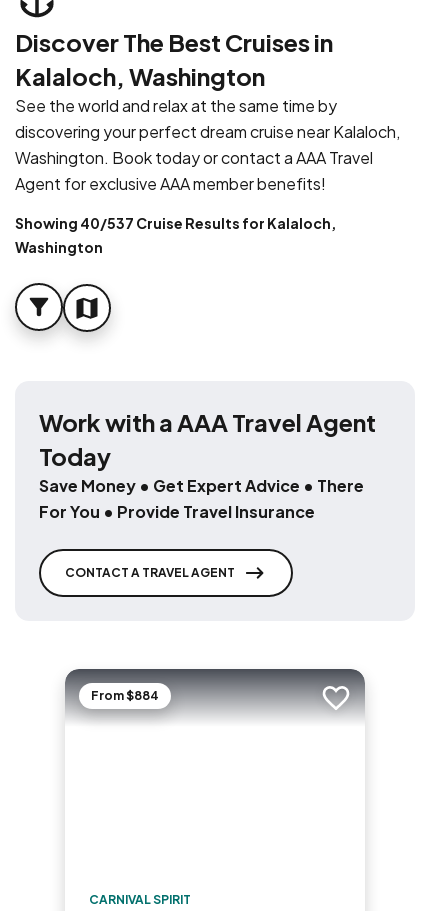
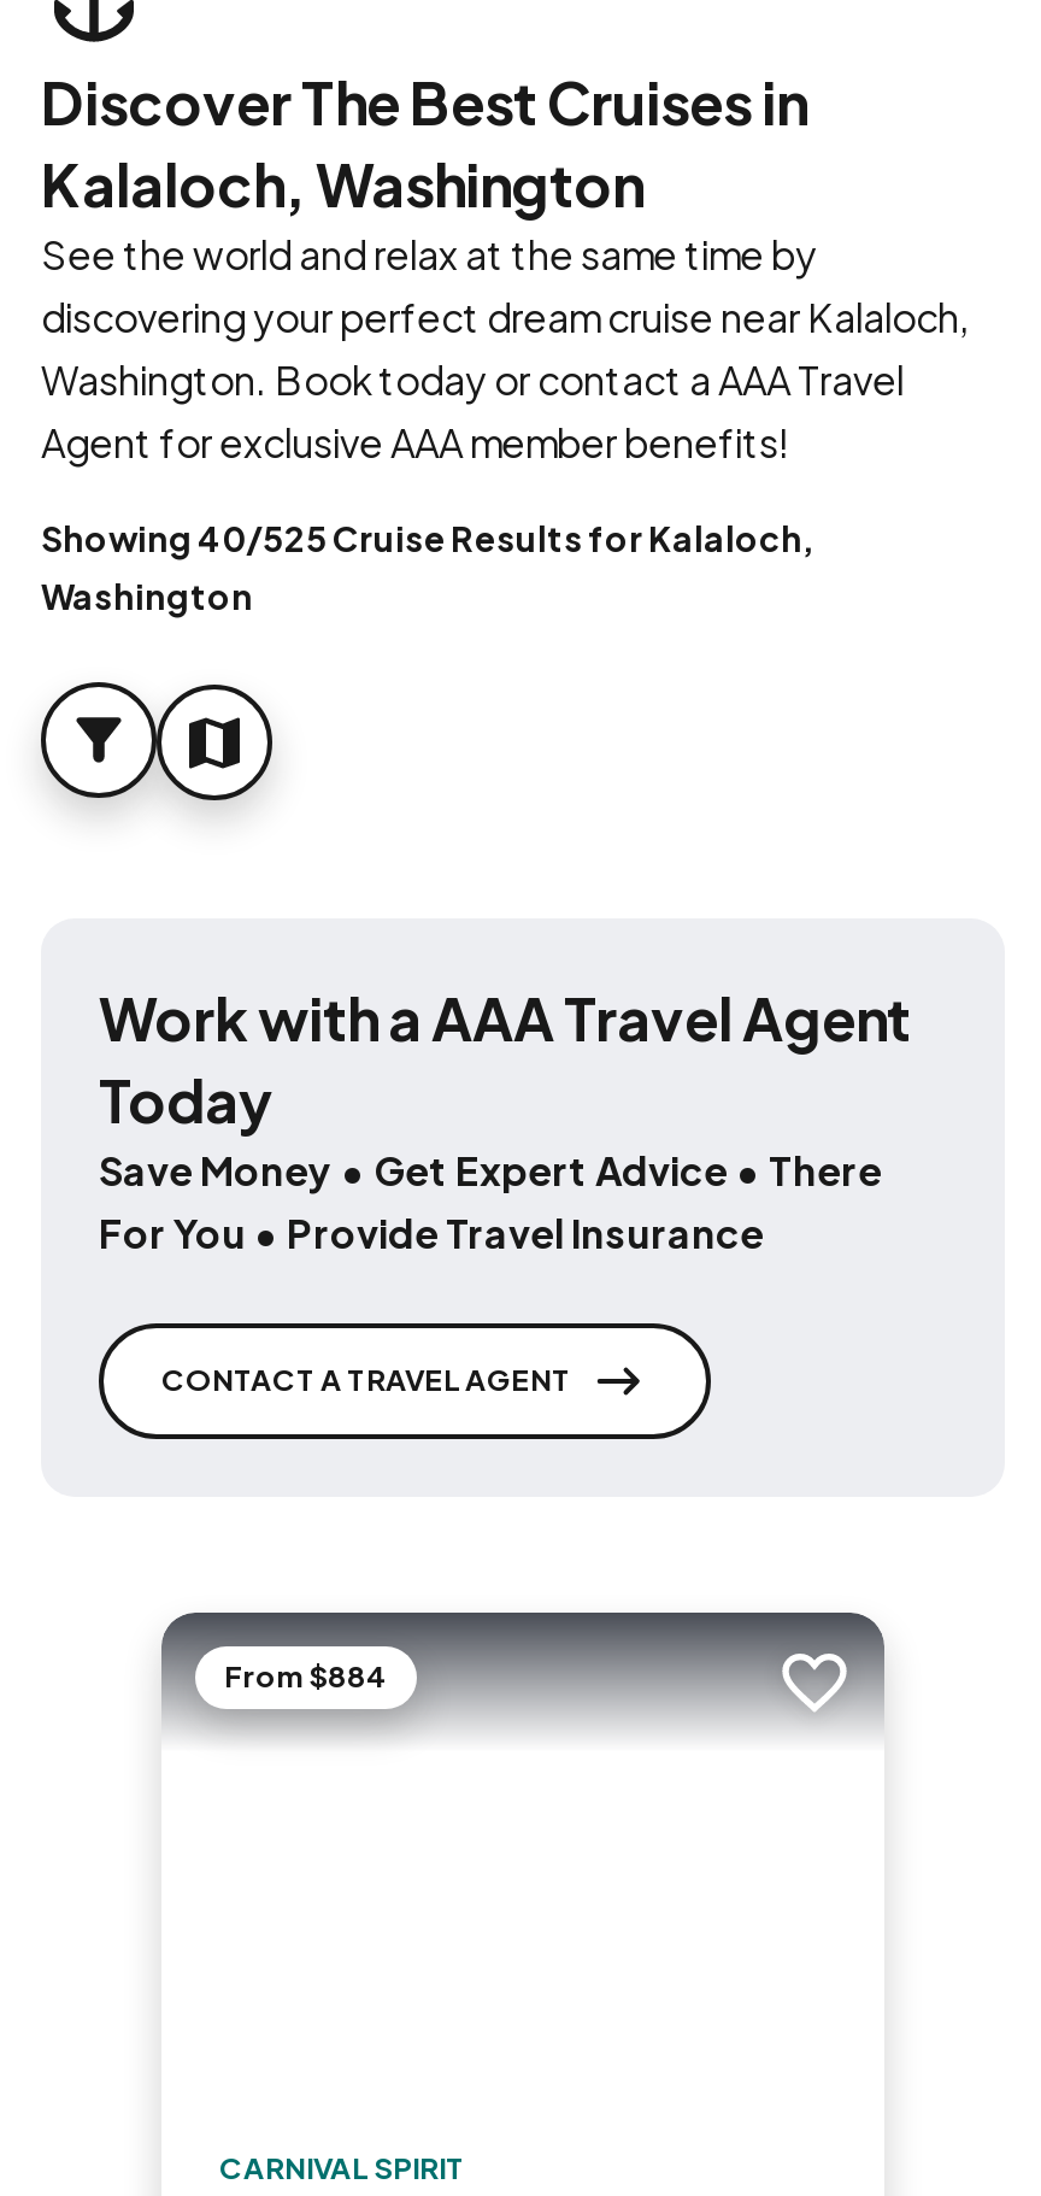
[15,214,336,232] Showing 40/537 Cruise Results for Kalaloch, -> [41,516,814,559] Showing 40/525 Cruise Results for Kalaloch,

